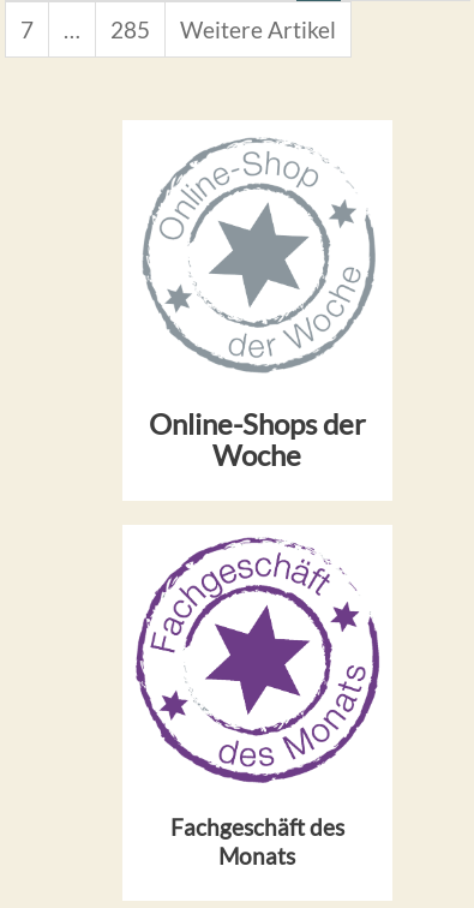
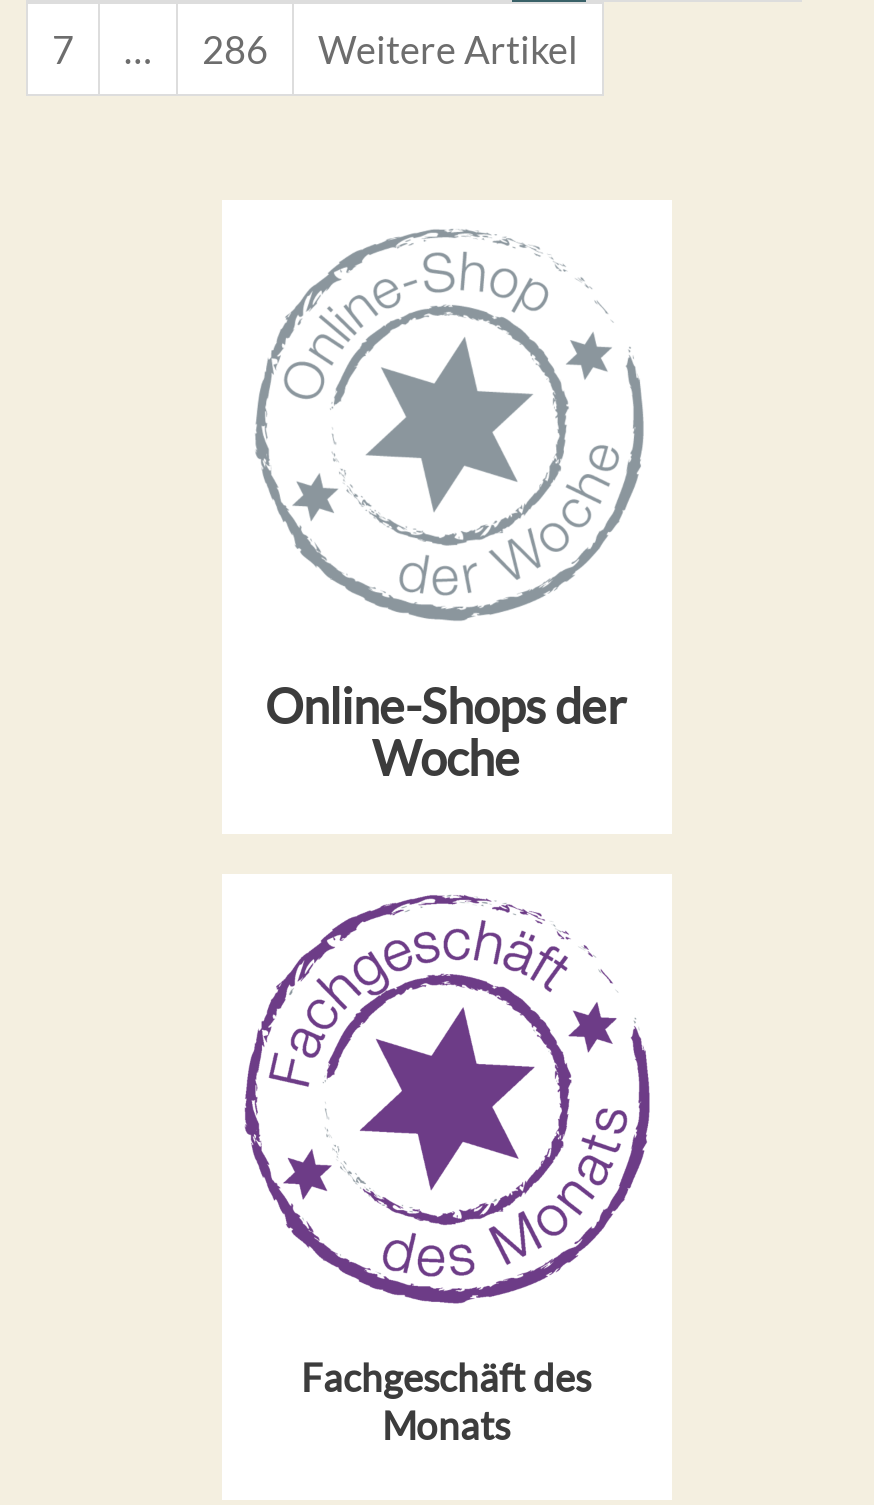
[110,15,150,43] 285 -> [202,26,268,72] 286

